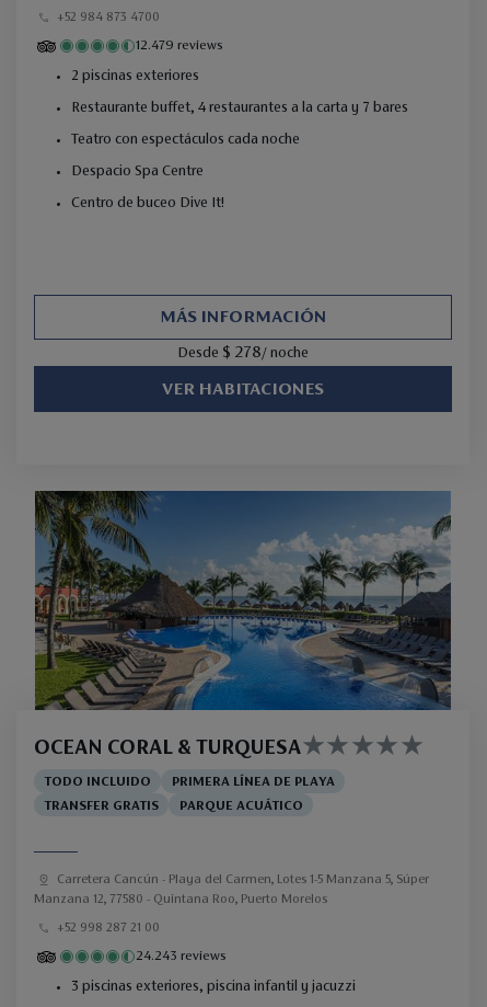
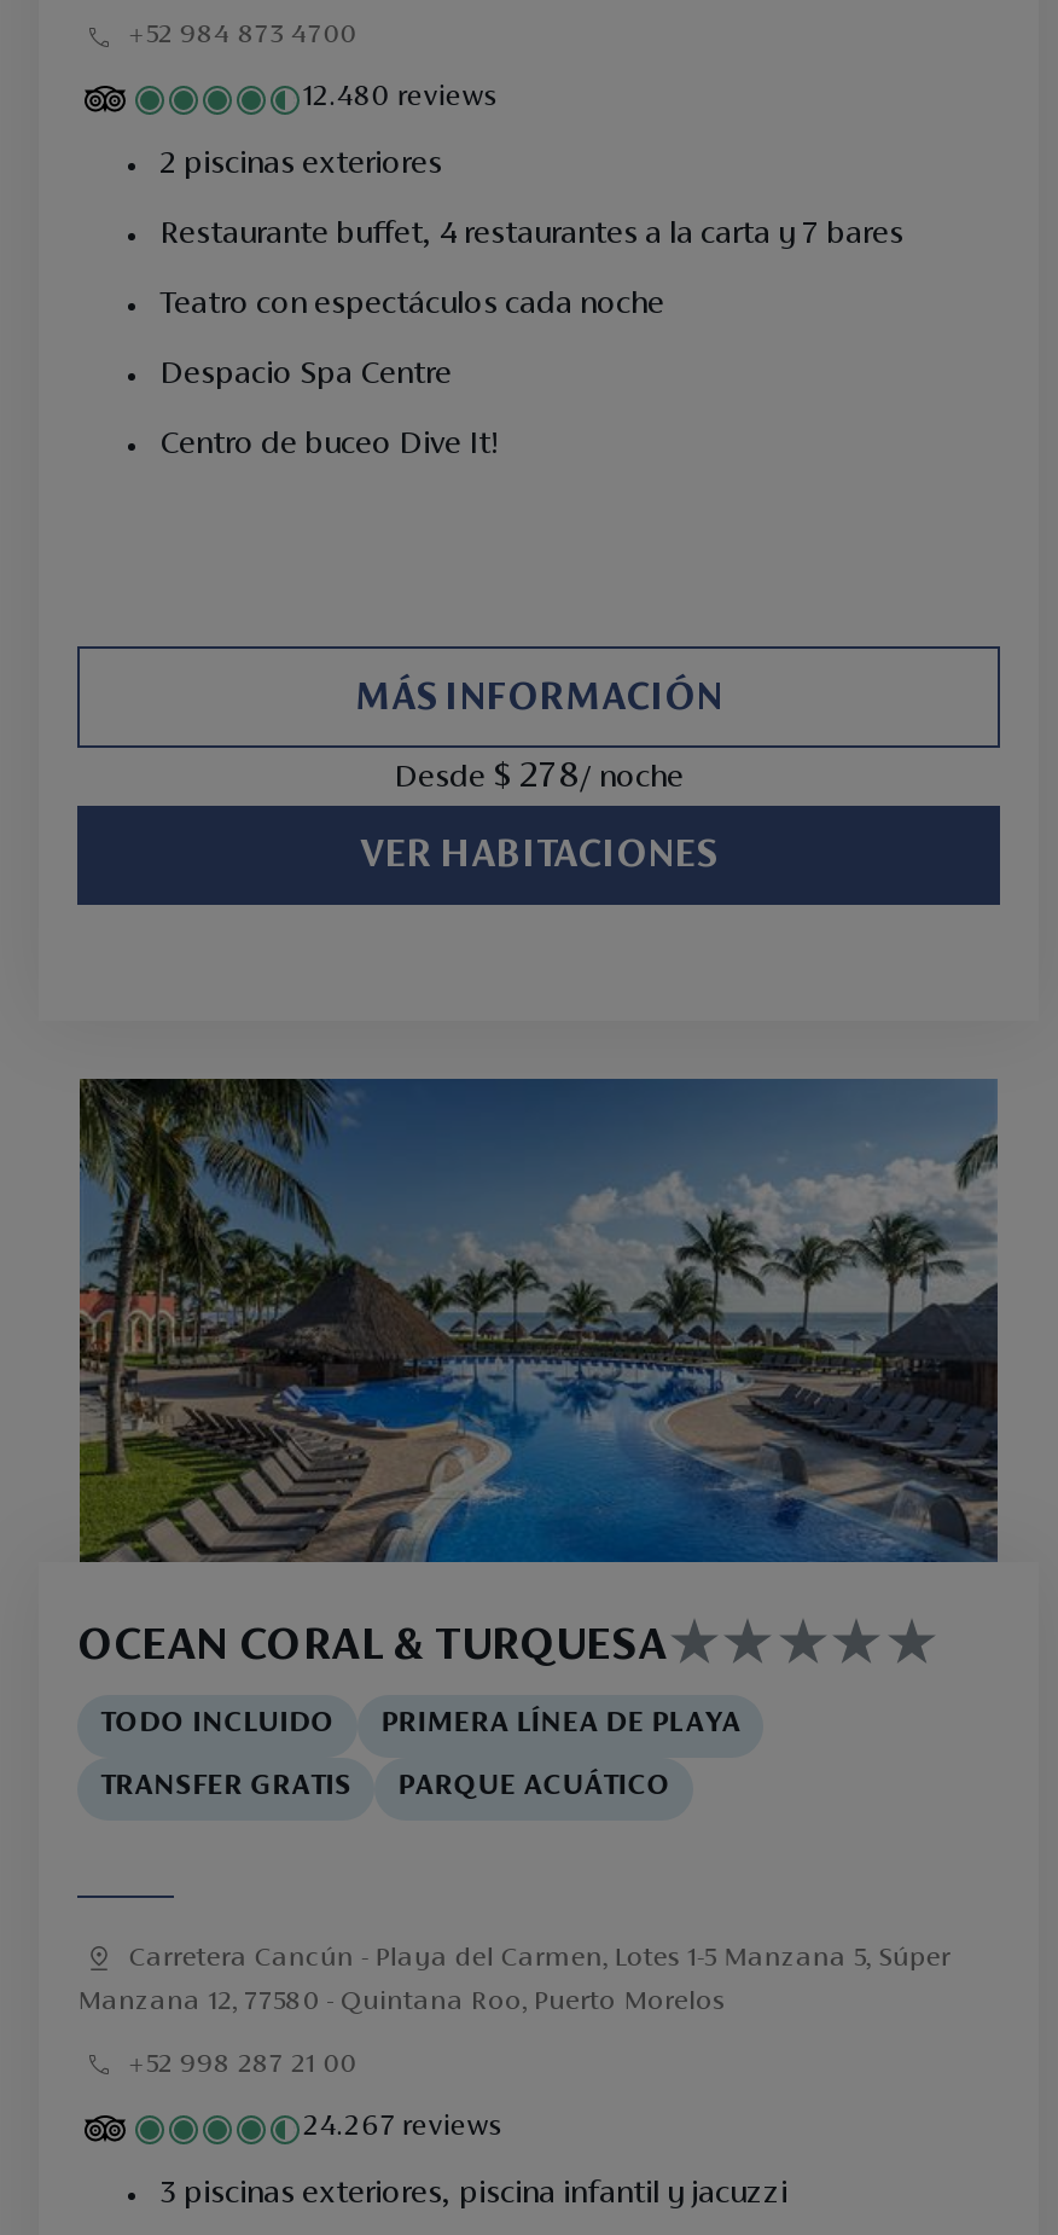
[136,39,224,52] 12.479 reviews -> [303,84,499,113] 12.480 reviews
[136,950,227,963] 24.243 reviews -> [303,2113,503,2142] 24.267 reviews

